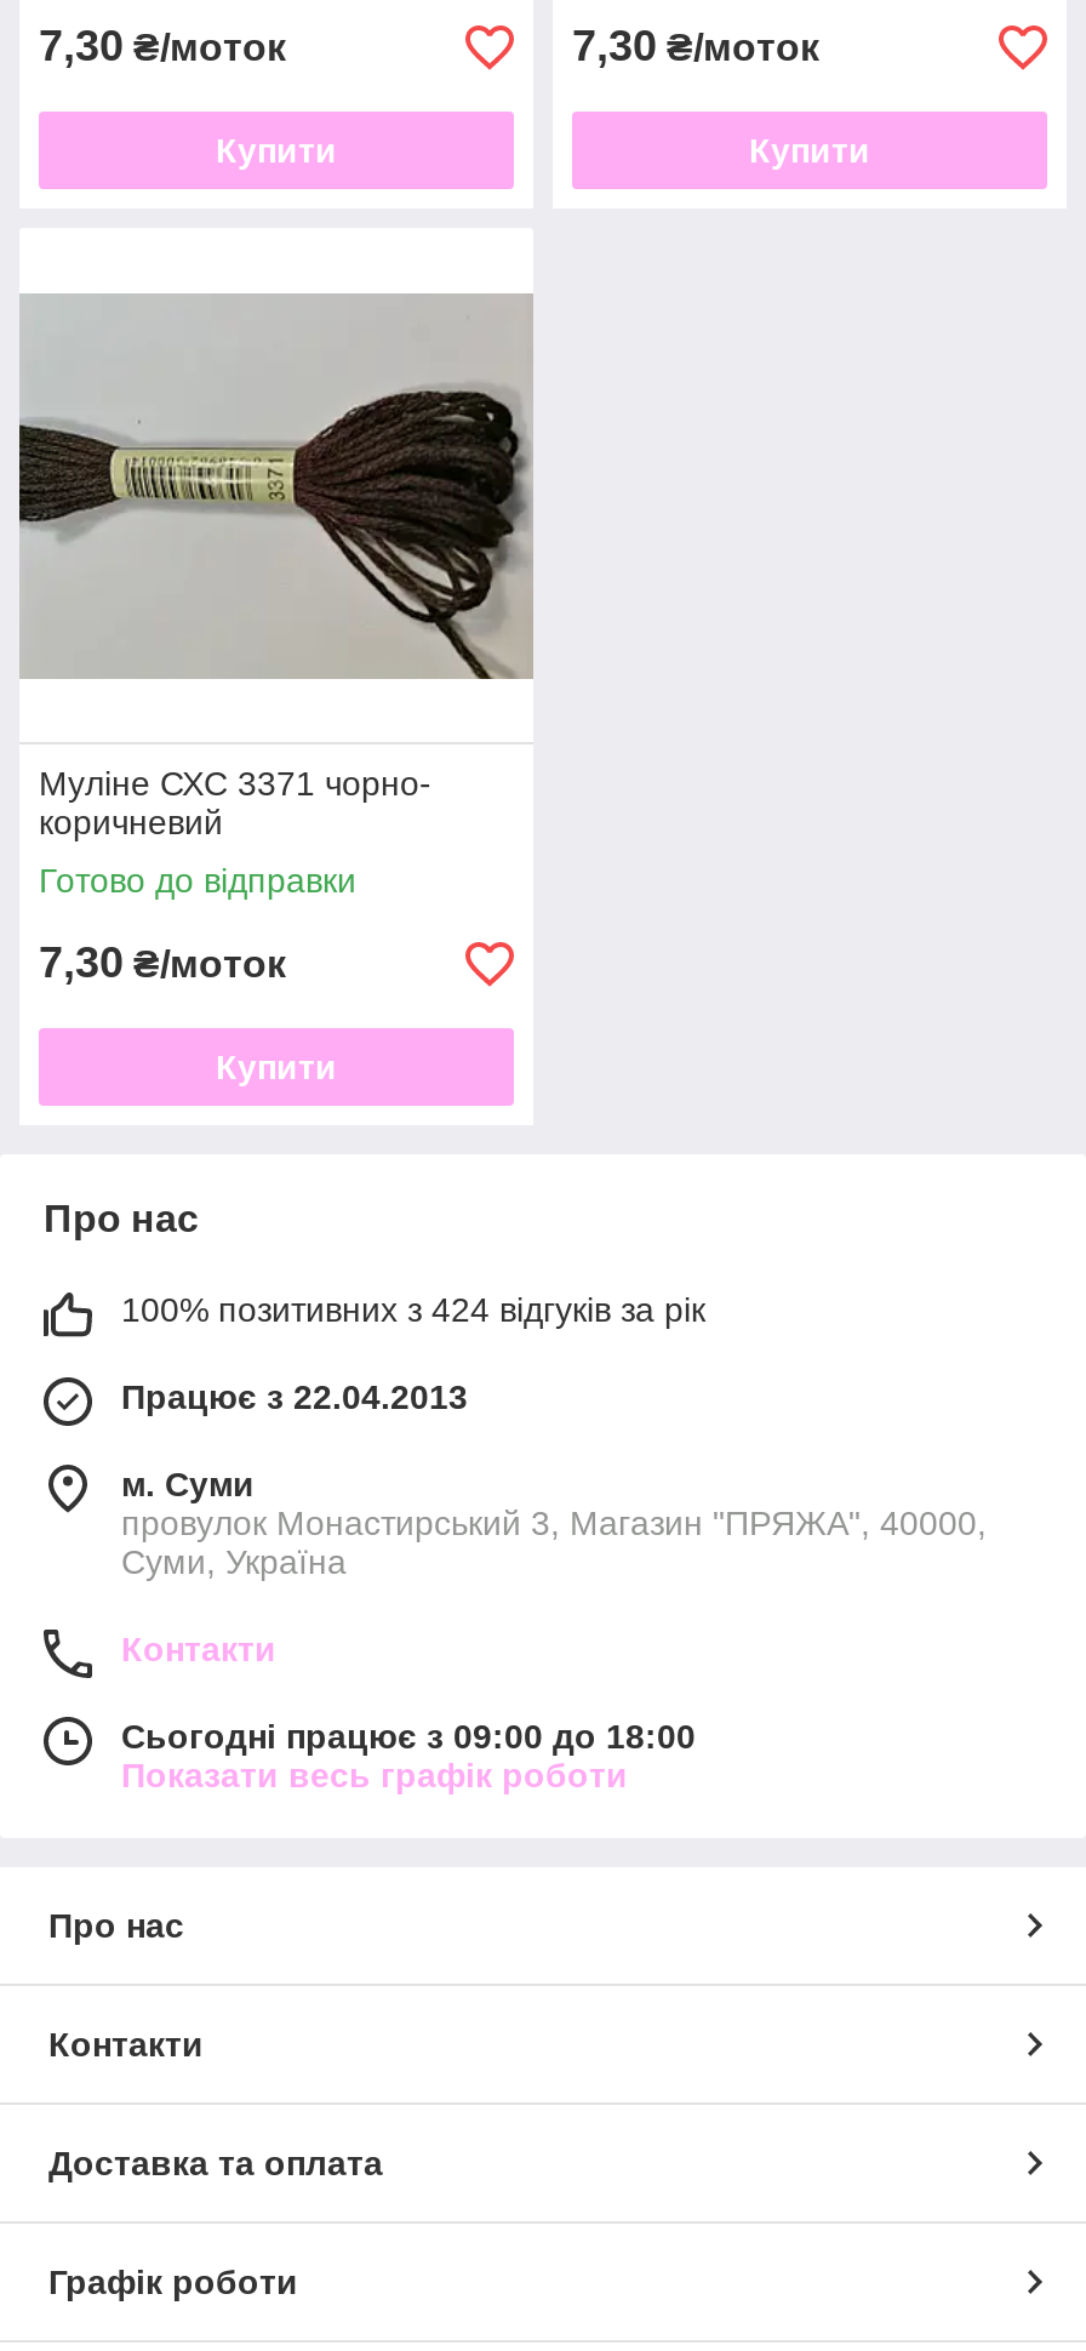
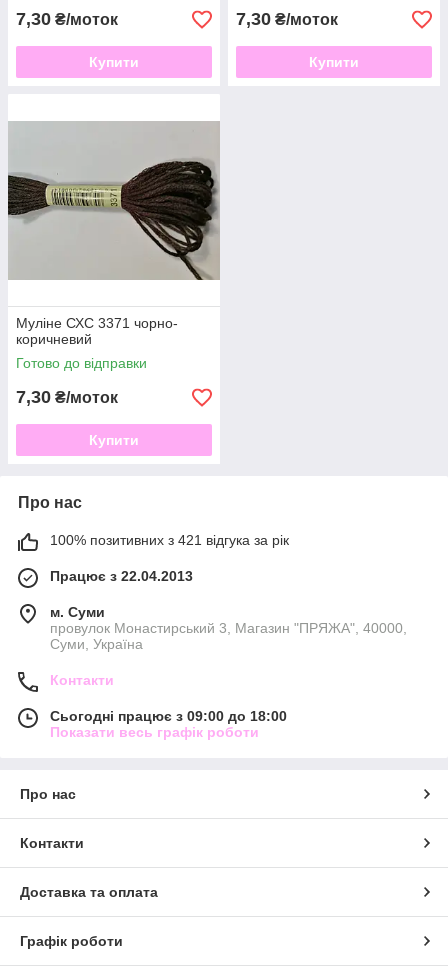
[121,1290,705,1329] 100% позитивних з 424 відгуків за рік -> [50,532,289,548] 100% позитивних з 421 відгука за рік

